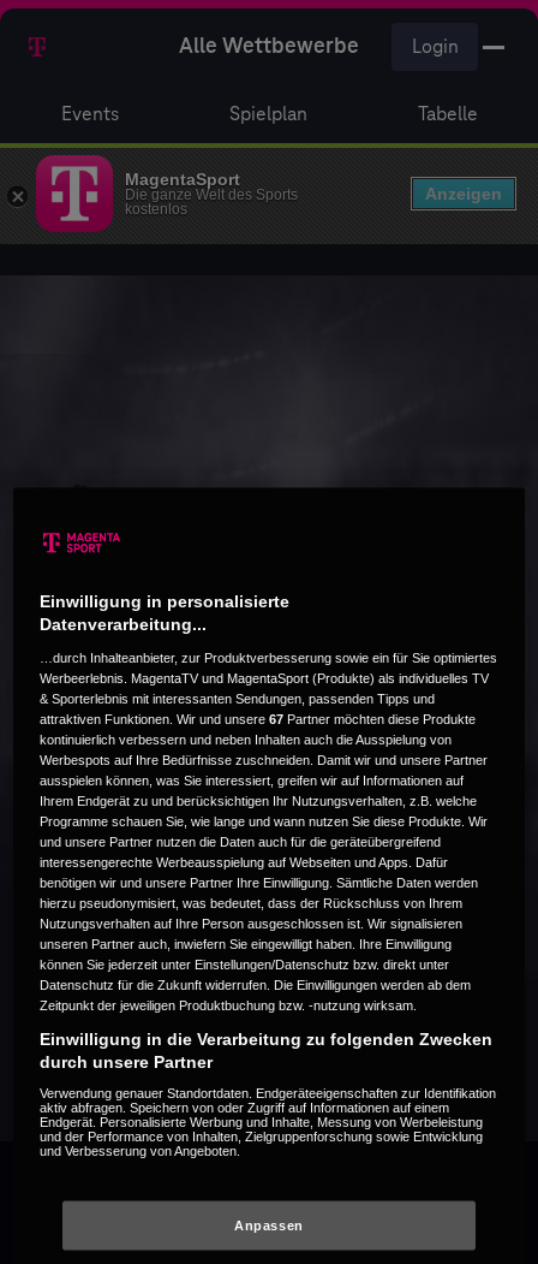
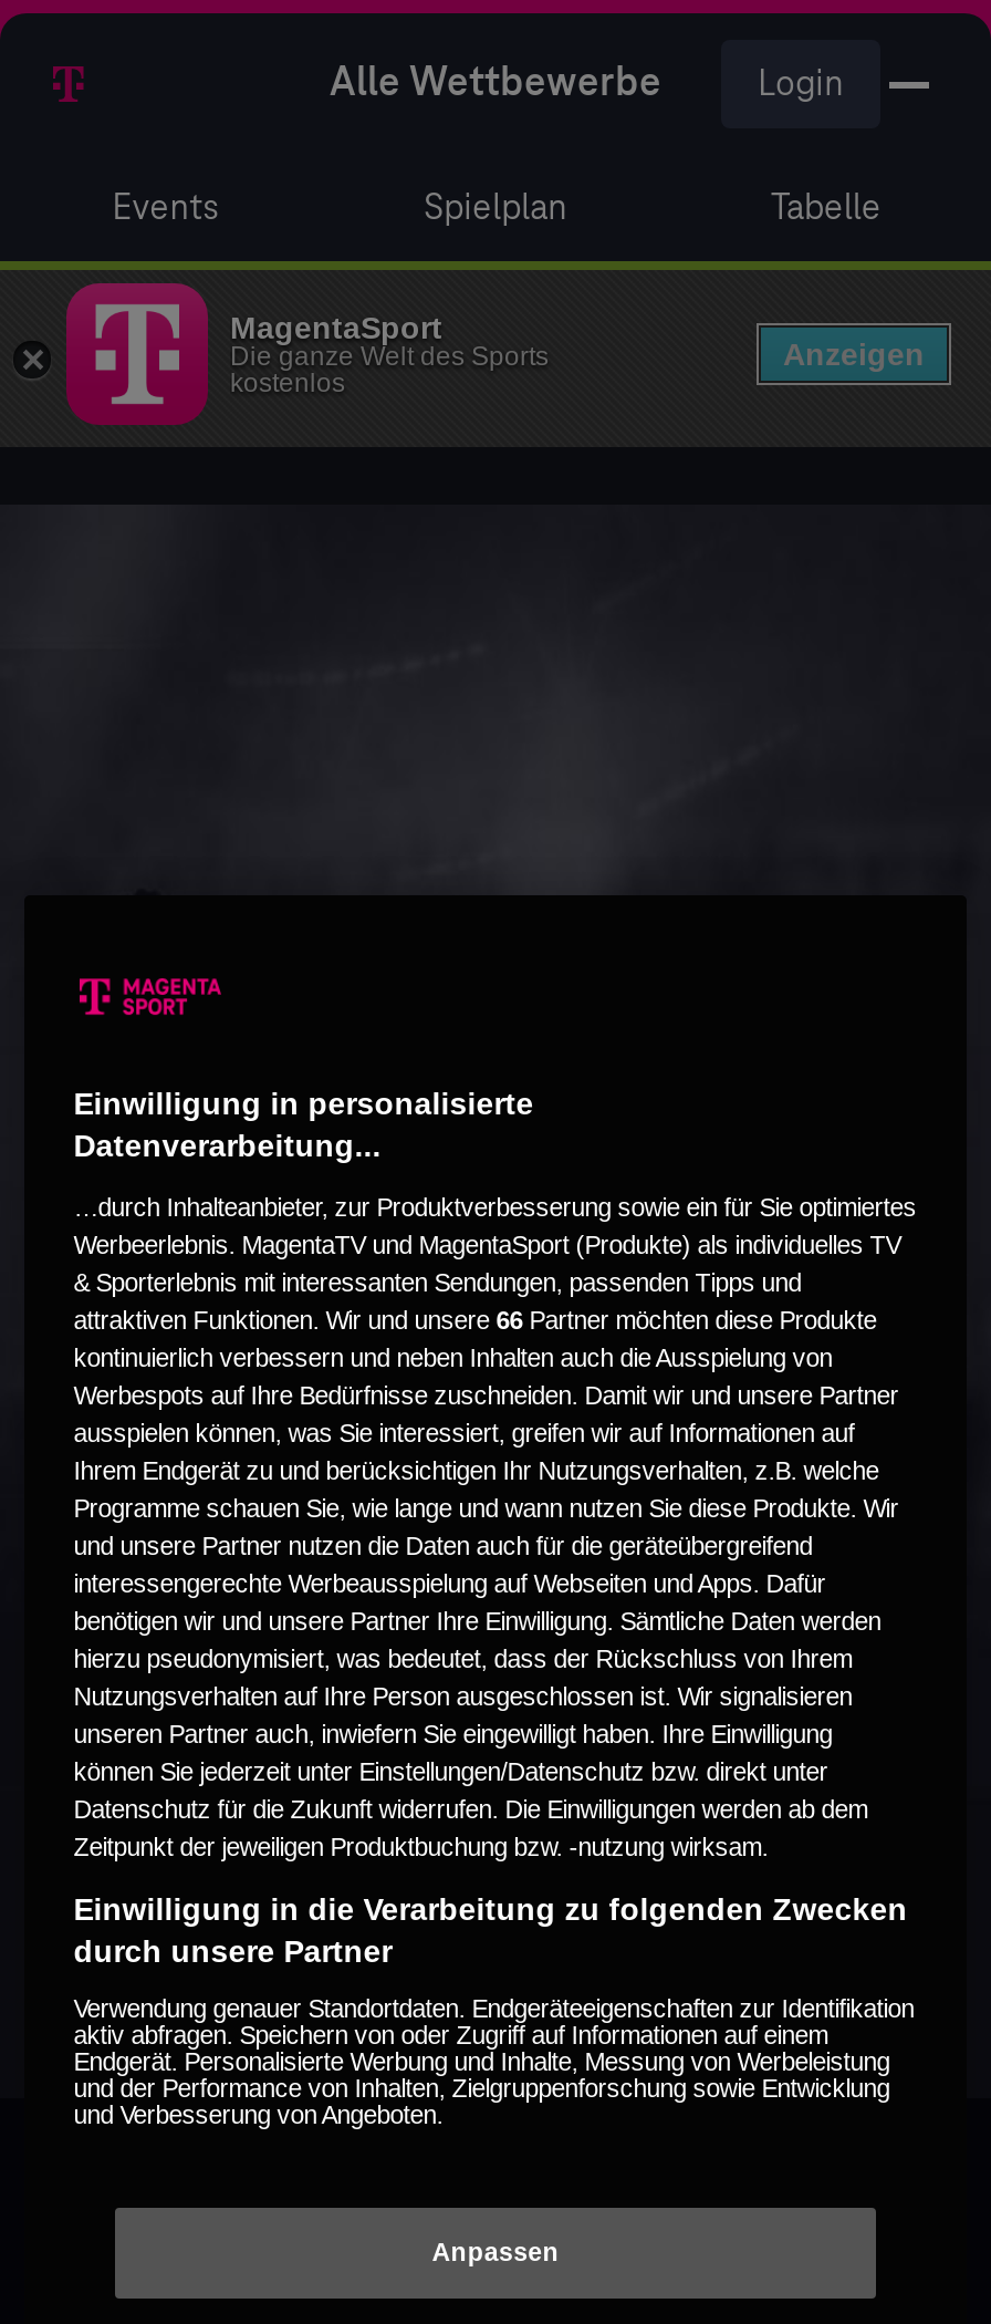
[40,711,476,725] attraktiven Funktionen. Wir und unsere 67 Partner möchten diese Produkte -> [73,1306,876,1333] attraktiven Funktionen. Wir und unsere 66 Partner möchten diese Produkte

